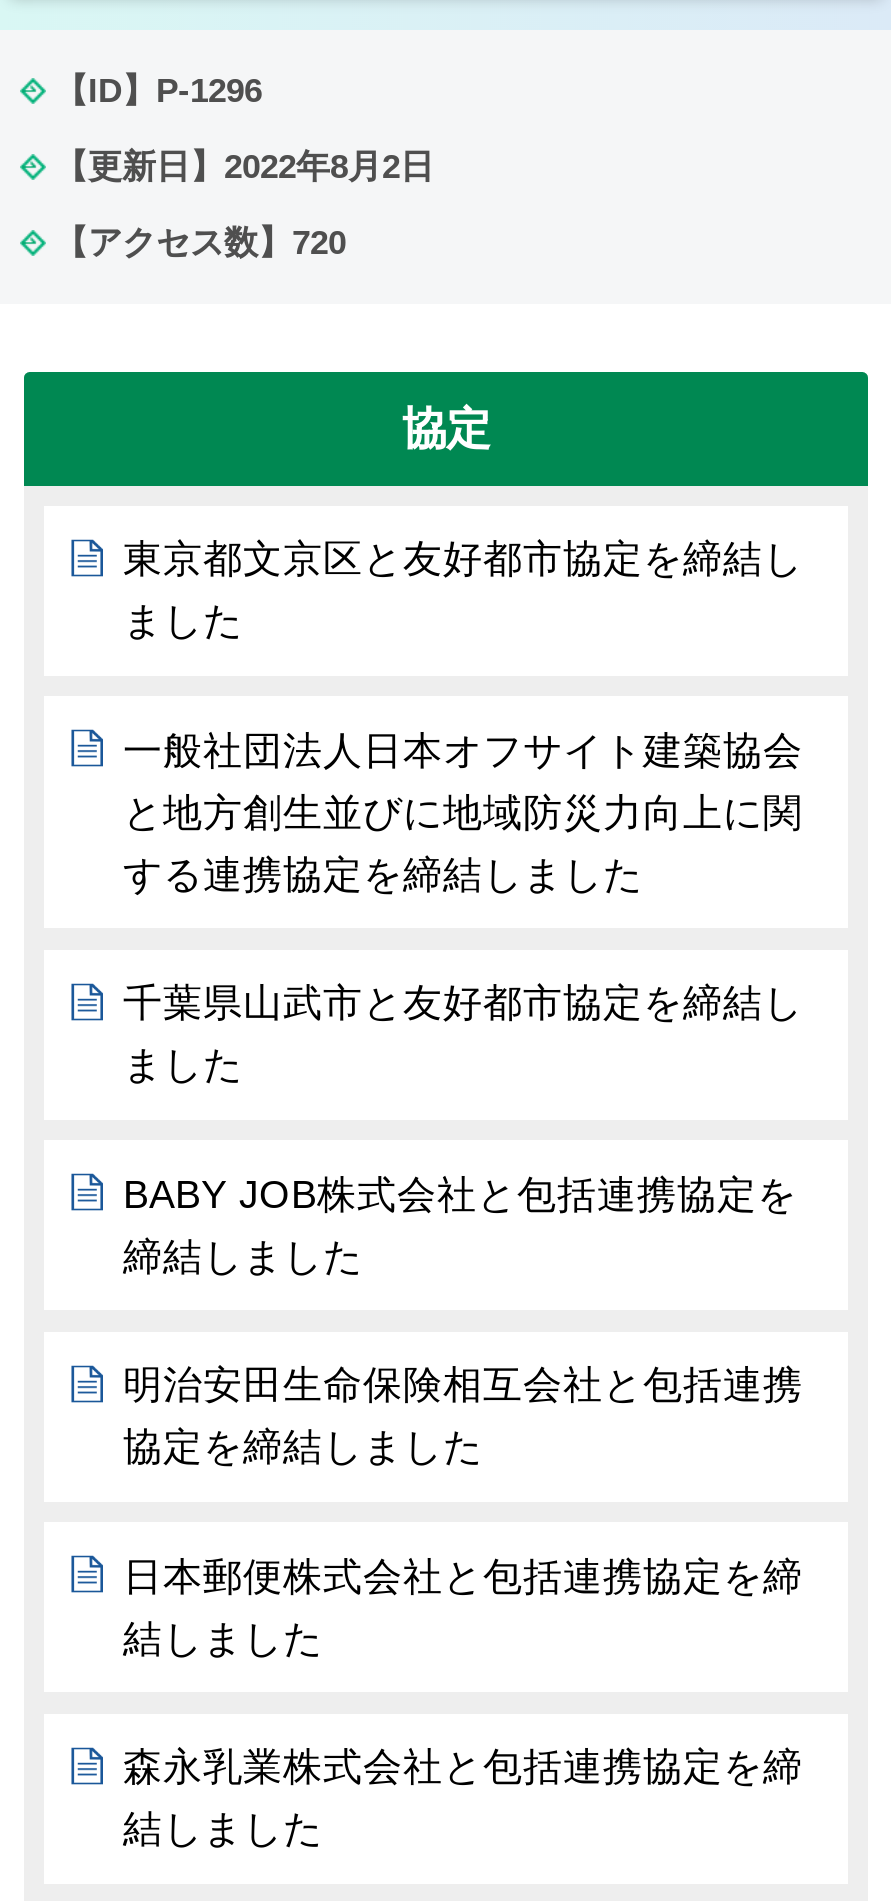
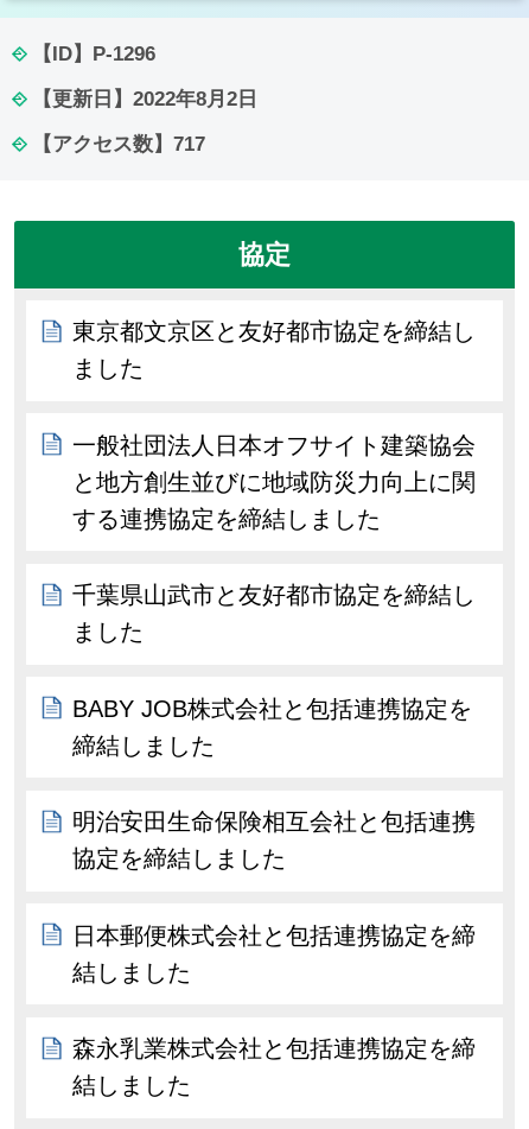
[54,225,346,263] 【アクセス数】720 -> [32,133,205,156] 【アクセス数】717

